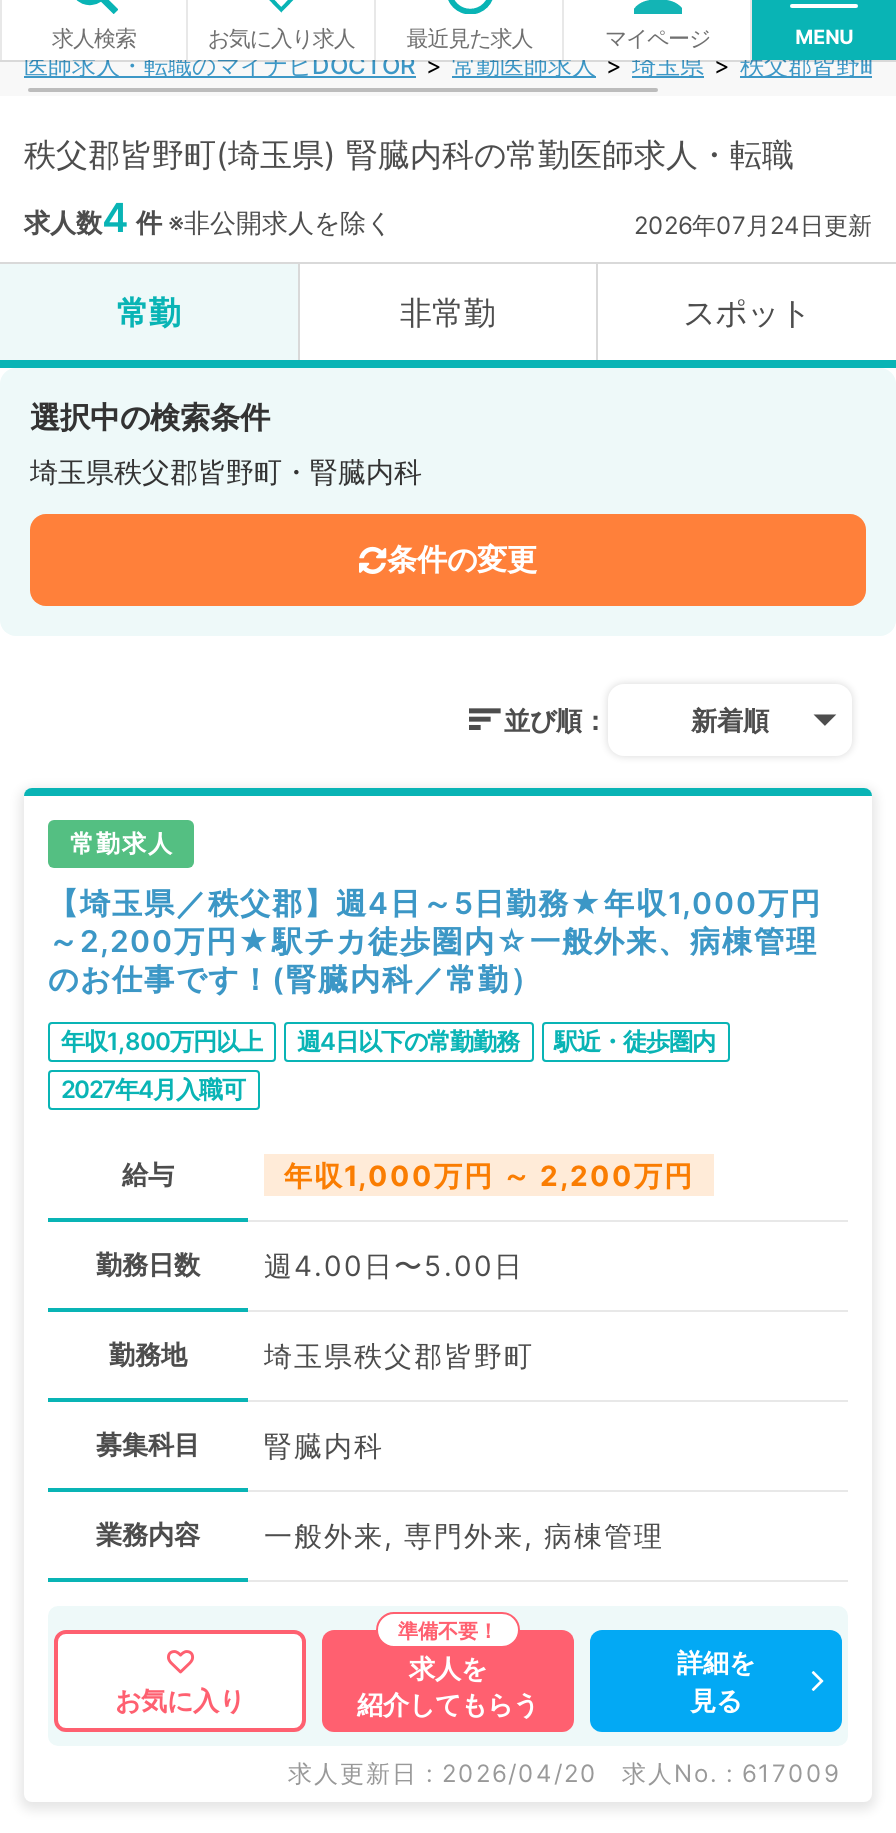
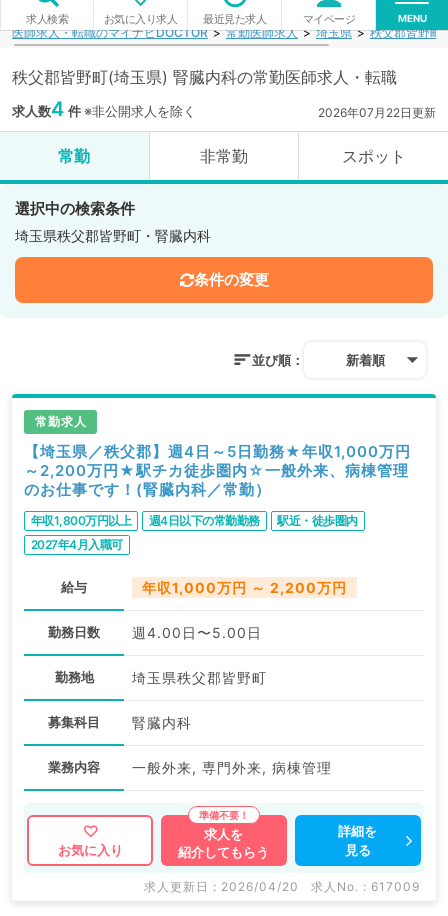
[634,210,872,240] 2026年07月24日更新 -> [318,105,436,120] 2026年07月22日更新

